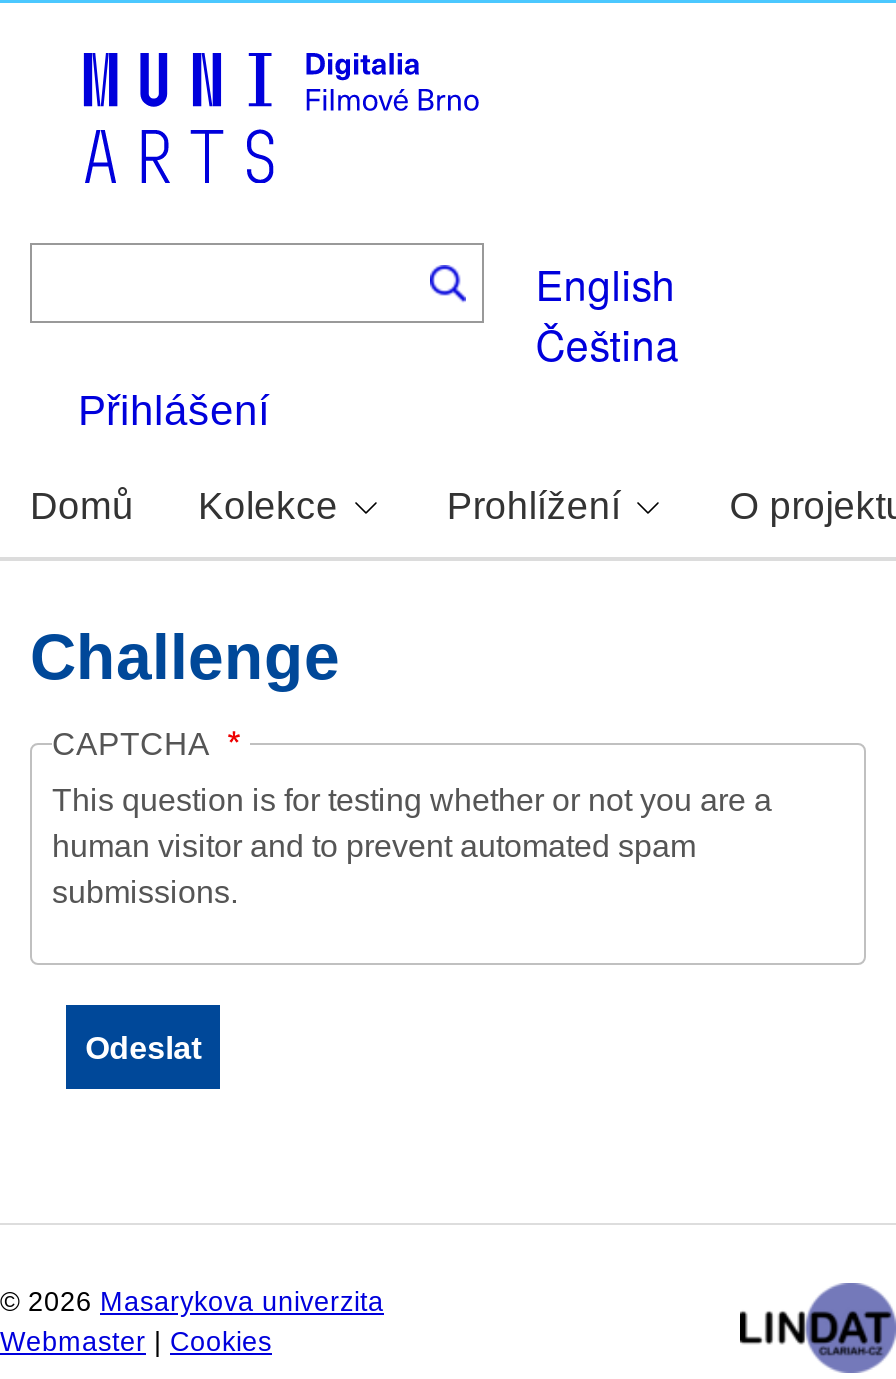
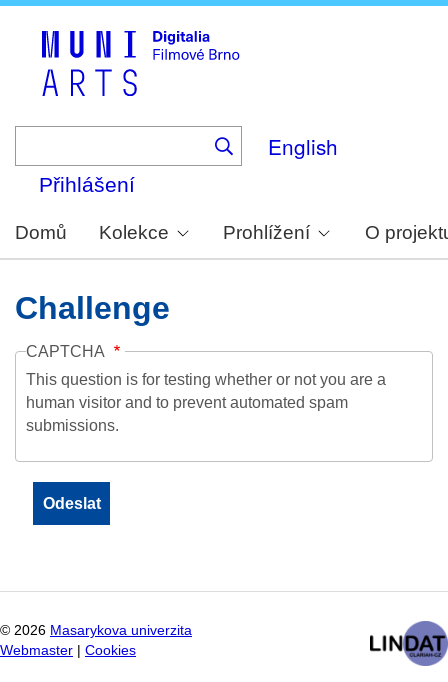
[536,313,680,373] Čeština -> none

